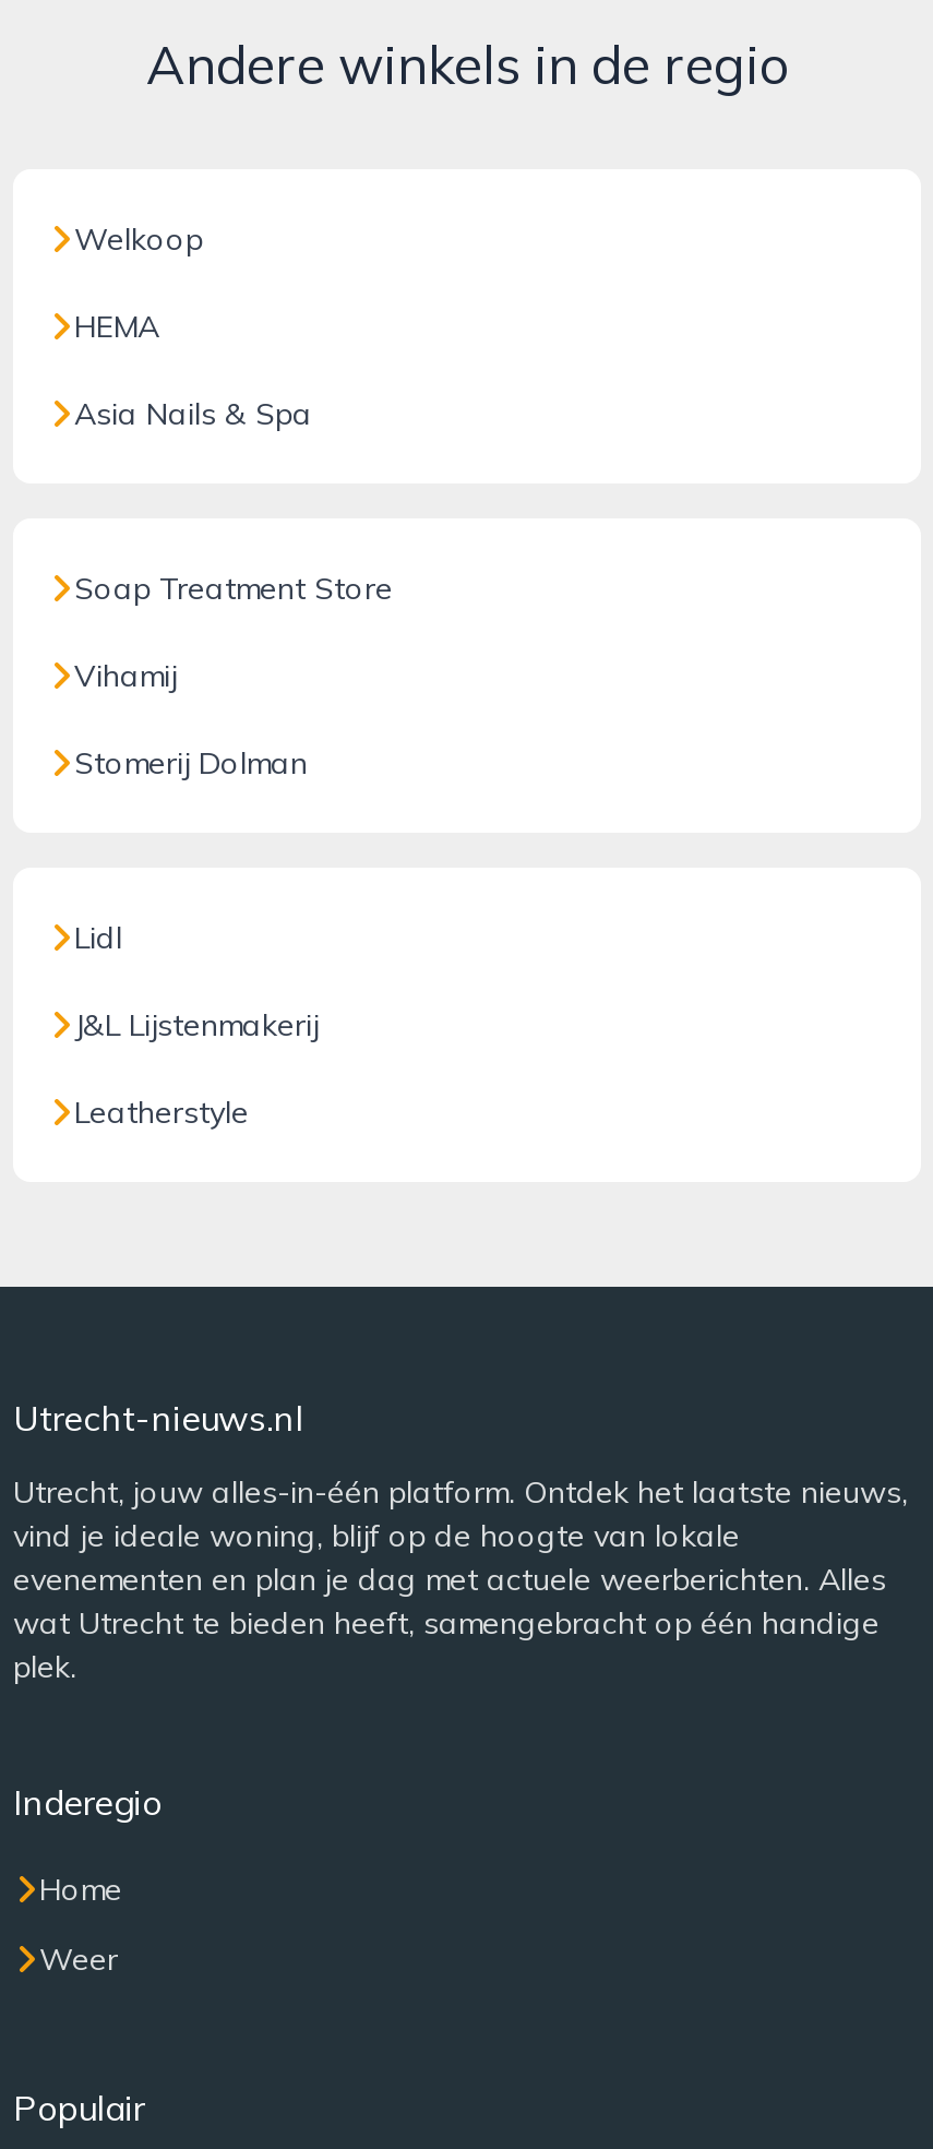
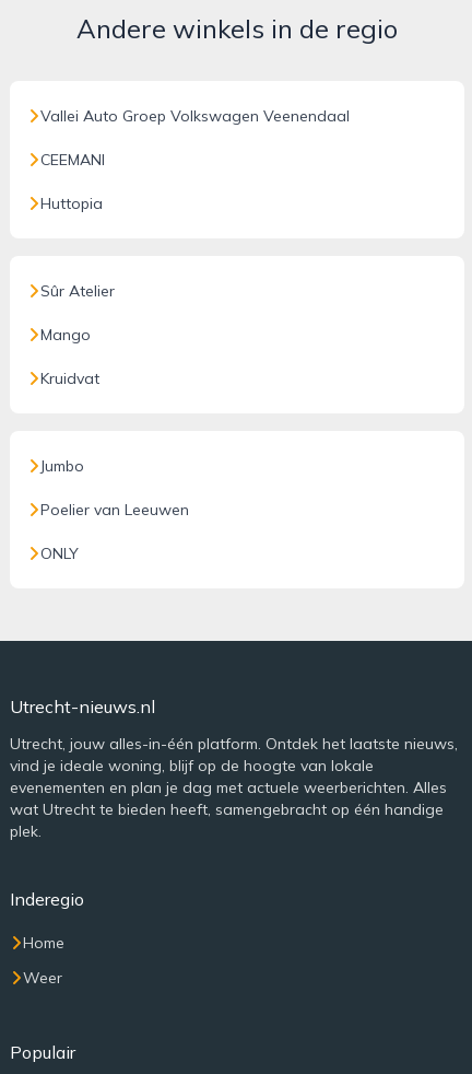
[74,219,203,259] Welkoop -> [40,106,350,126] Vallei Auto Groep Volkswagen Veenendaal
[74,307,159,346] HEMA -> [40,150,105,170] CEEMANI
[74,394,312,433] Asia Nails & Spa -> [40,194,103,213] Huttopia
[74,569,393,608] Soap Treatment Store -> [40,281,115,301] Sûr Atelier
[74,656,177,695] Vihamij -> [40,325,91,345] Mango
[74,743,308,783] Stomerij Dolman -> [40,369,99,388] Kruidvat
[74,918,122,957] Lidl -> [40,456,84,476] Jumbo
[74,1005,319,1044] J&L Lijstenmakerij -> [40,500,189,520] Poelier van Leeuwen
[74,1093,249,1132] Leatherstyle -> [40,544,79,563] ONLY

